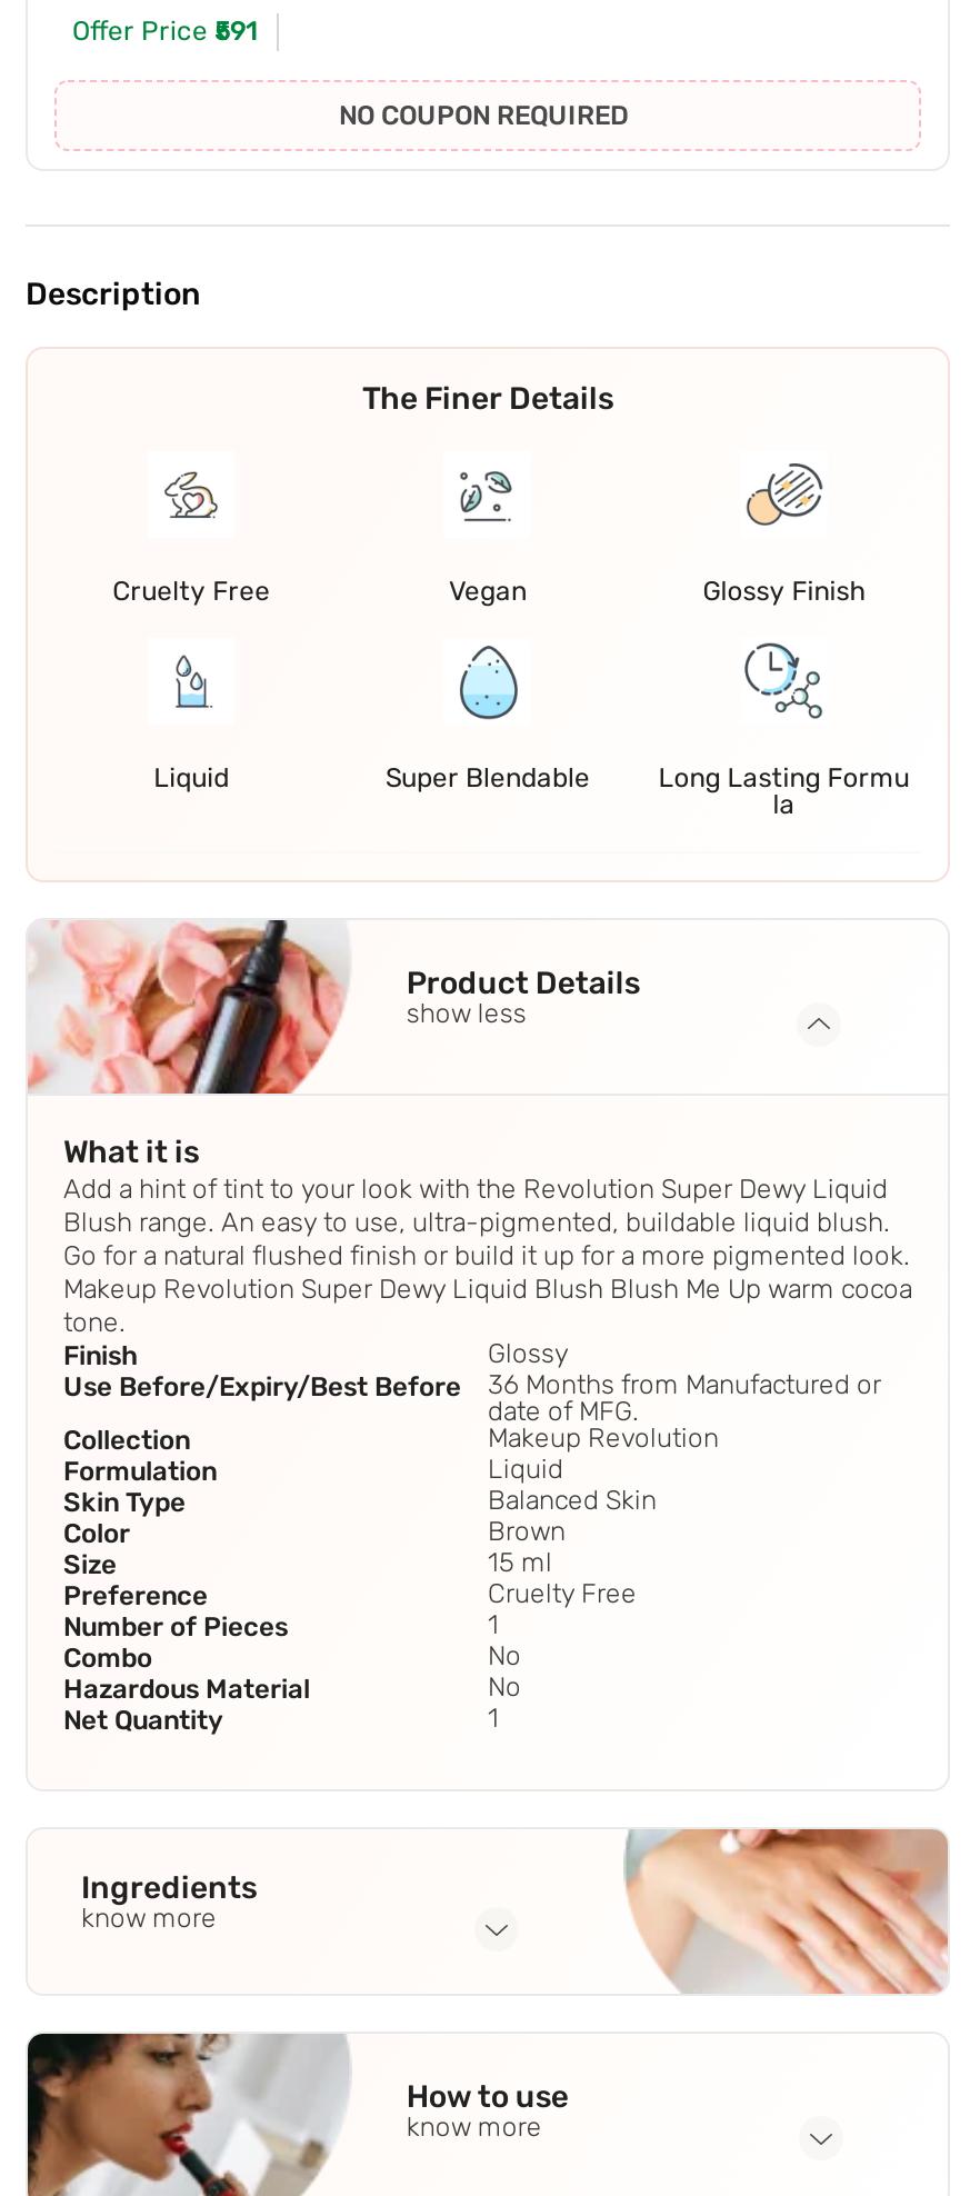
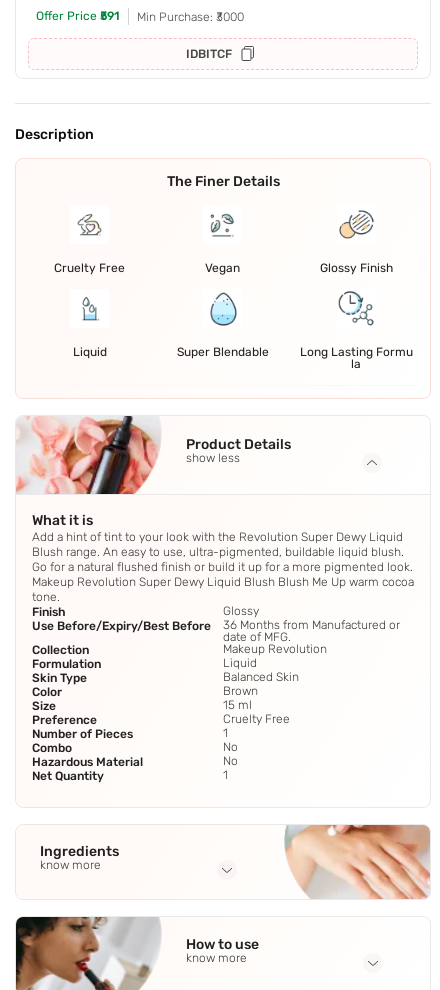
[339,101,628,132] NO COUPON REQUIRED -> [137,10,244,61] Min Purchase: ₹3000 | IDBITCF

